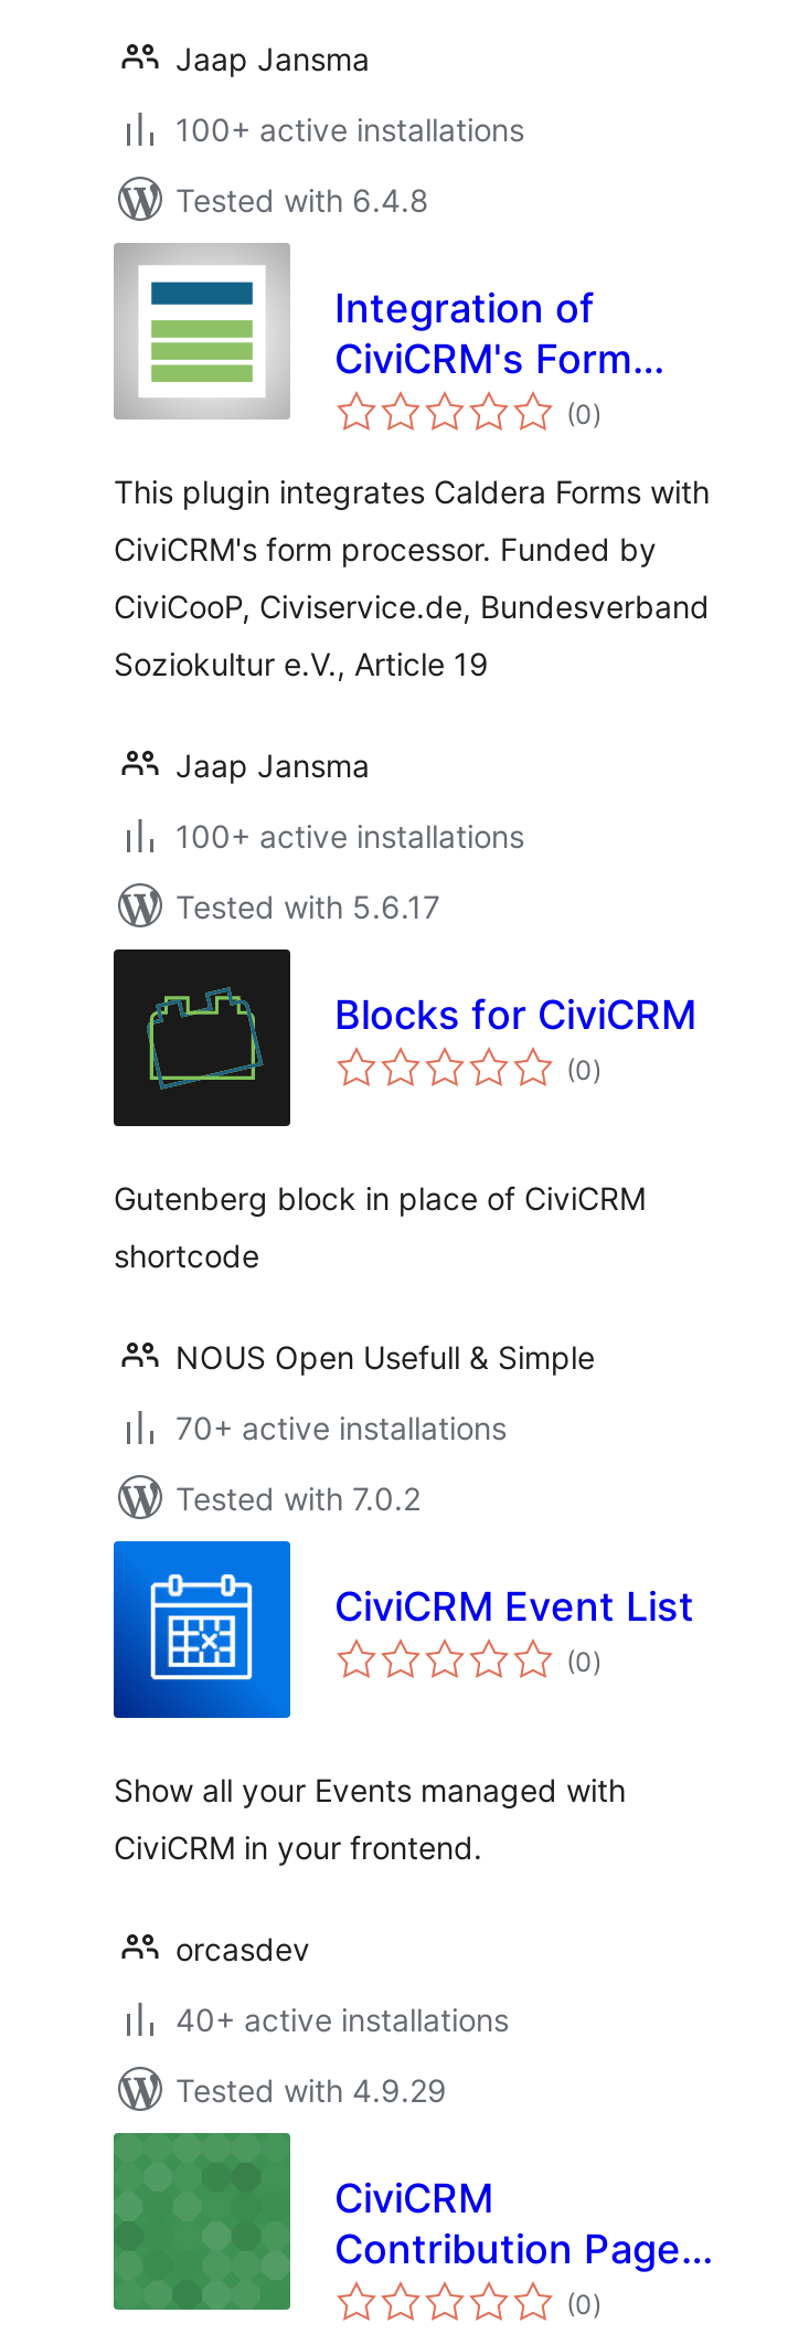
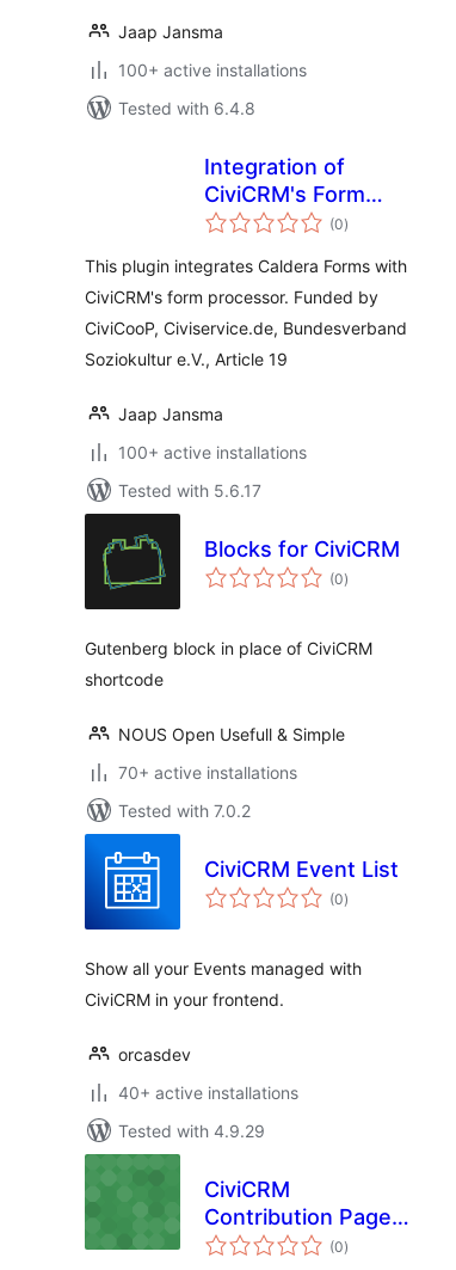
[114,243,290,420] [image] -> none

